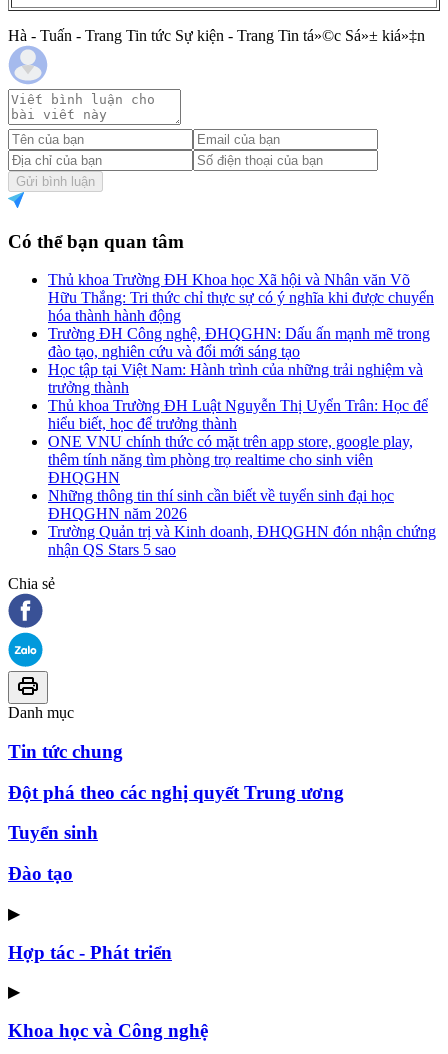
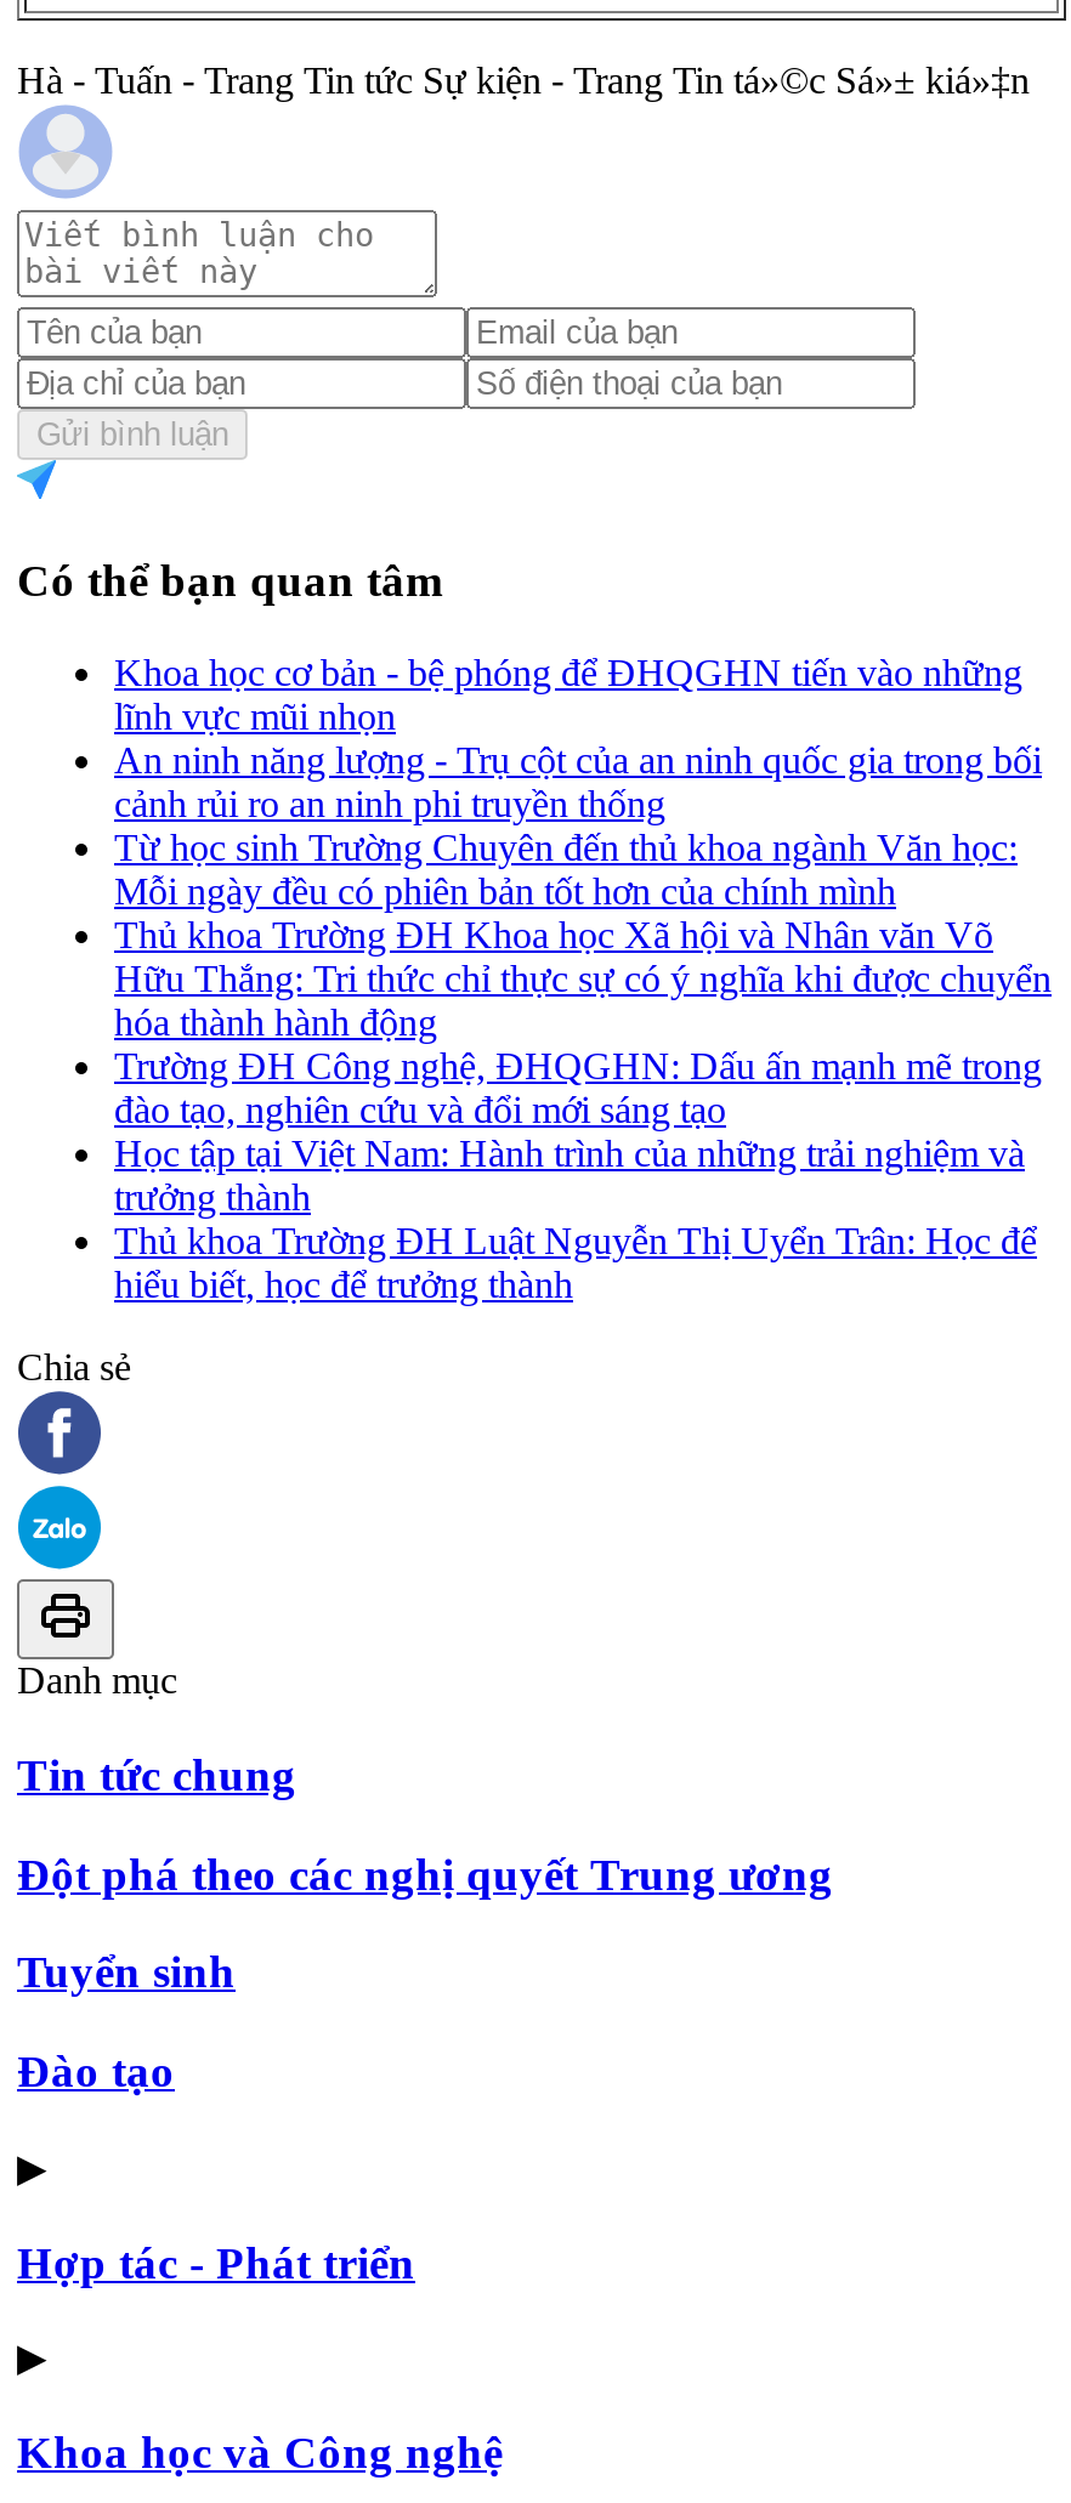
none -> [114,652,1042,912] Khoa học cơ bản - bệ phóng để ĐHQGHN tiến vào những | lĩnh vực mũi nhọn | An ninh năng lượng - Trụ cột của an ninh quốc gia trong bối | cảnh rủi ro an ninh phi truyền thống | Từ học sinh Trường Chuyên đến thủ khoa ngành Văn học: | Mỗi ngày đều có phiên bản tốt hơn của chính mình
moved [48,271,434,432] -> [114,915,1052,1305]: Thủ khoa Trường ĐH Khoa học Xã hội và Nhân văn Võ | Hữu Thắng: Tri thức chỉ thực sự có ý nghĩa khi được chuyển | hóa thành hành động | ... | Thủ khoa Trường ĐH Luật Nguyễn Thị Uyển Trân: Học để | hiểu biết, học để trưởng thành
[48,433,436,558] ONE VNU chính thức có mặt trên app store, google play, | thêm tính năng tìm phòng trọ realtime cho sinh viên | ĐHQGHN | Những thông tin thí sinh cần biết về tuyển sinh đại học | ĐHQGHN năm 2026 | Trường Quản trị và Kinh doanh, ĐHQGHN đón nhận chứng | nhận QS Stars 5 sao -> none

